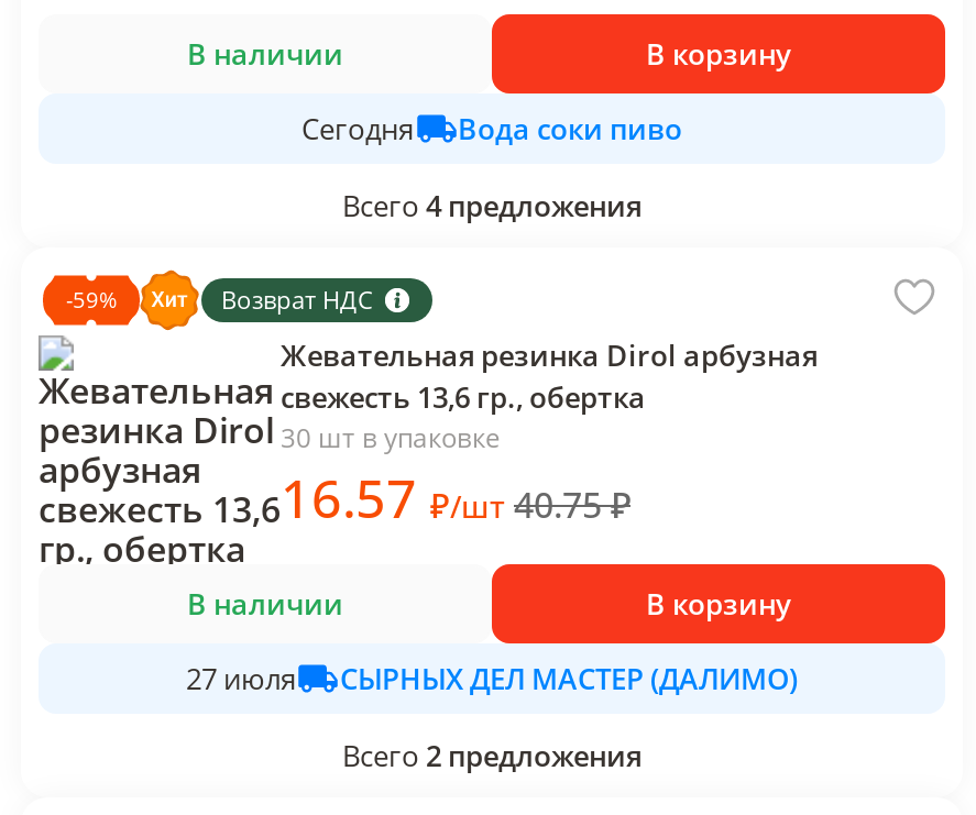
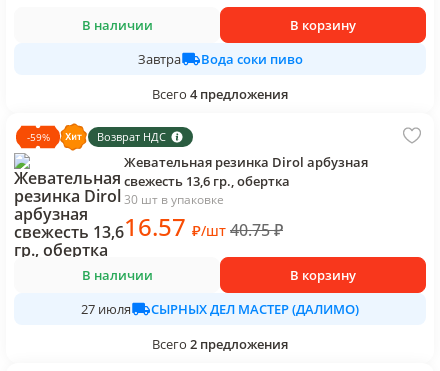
[301,109,414,148] Сегодня -> [137,50,180,68] Завтра

